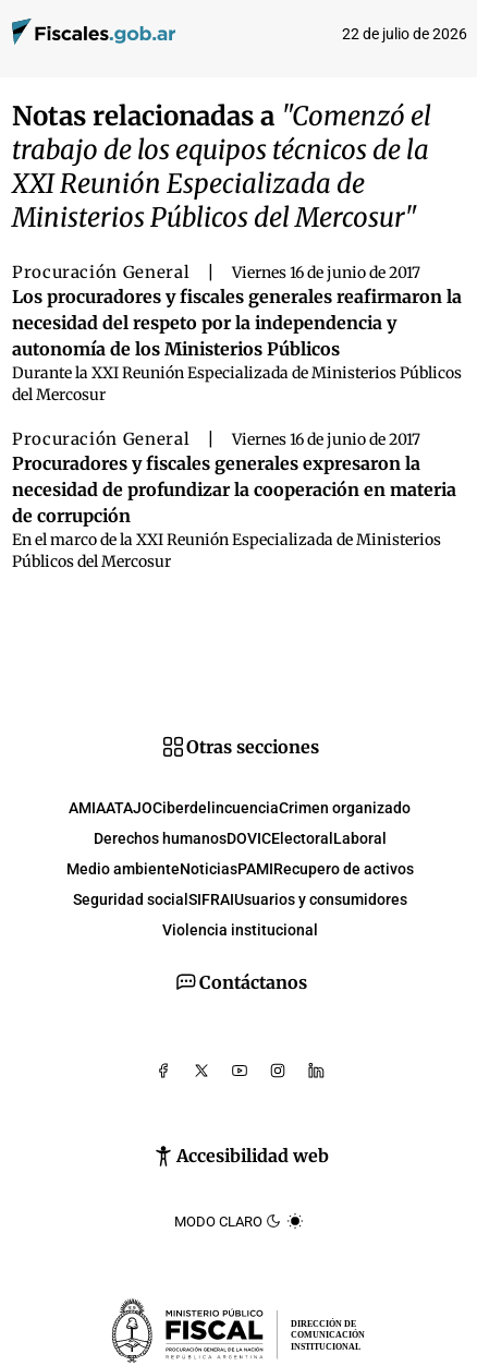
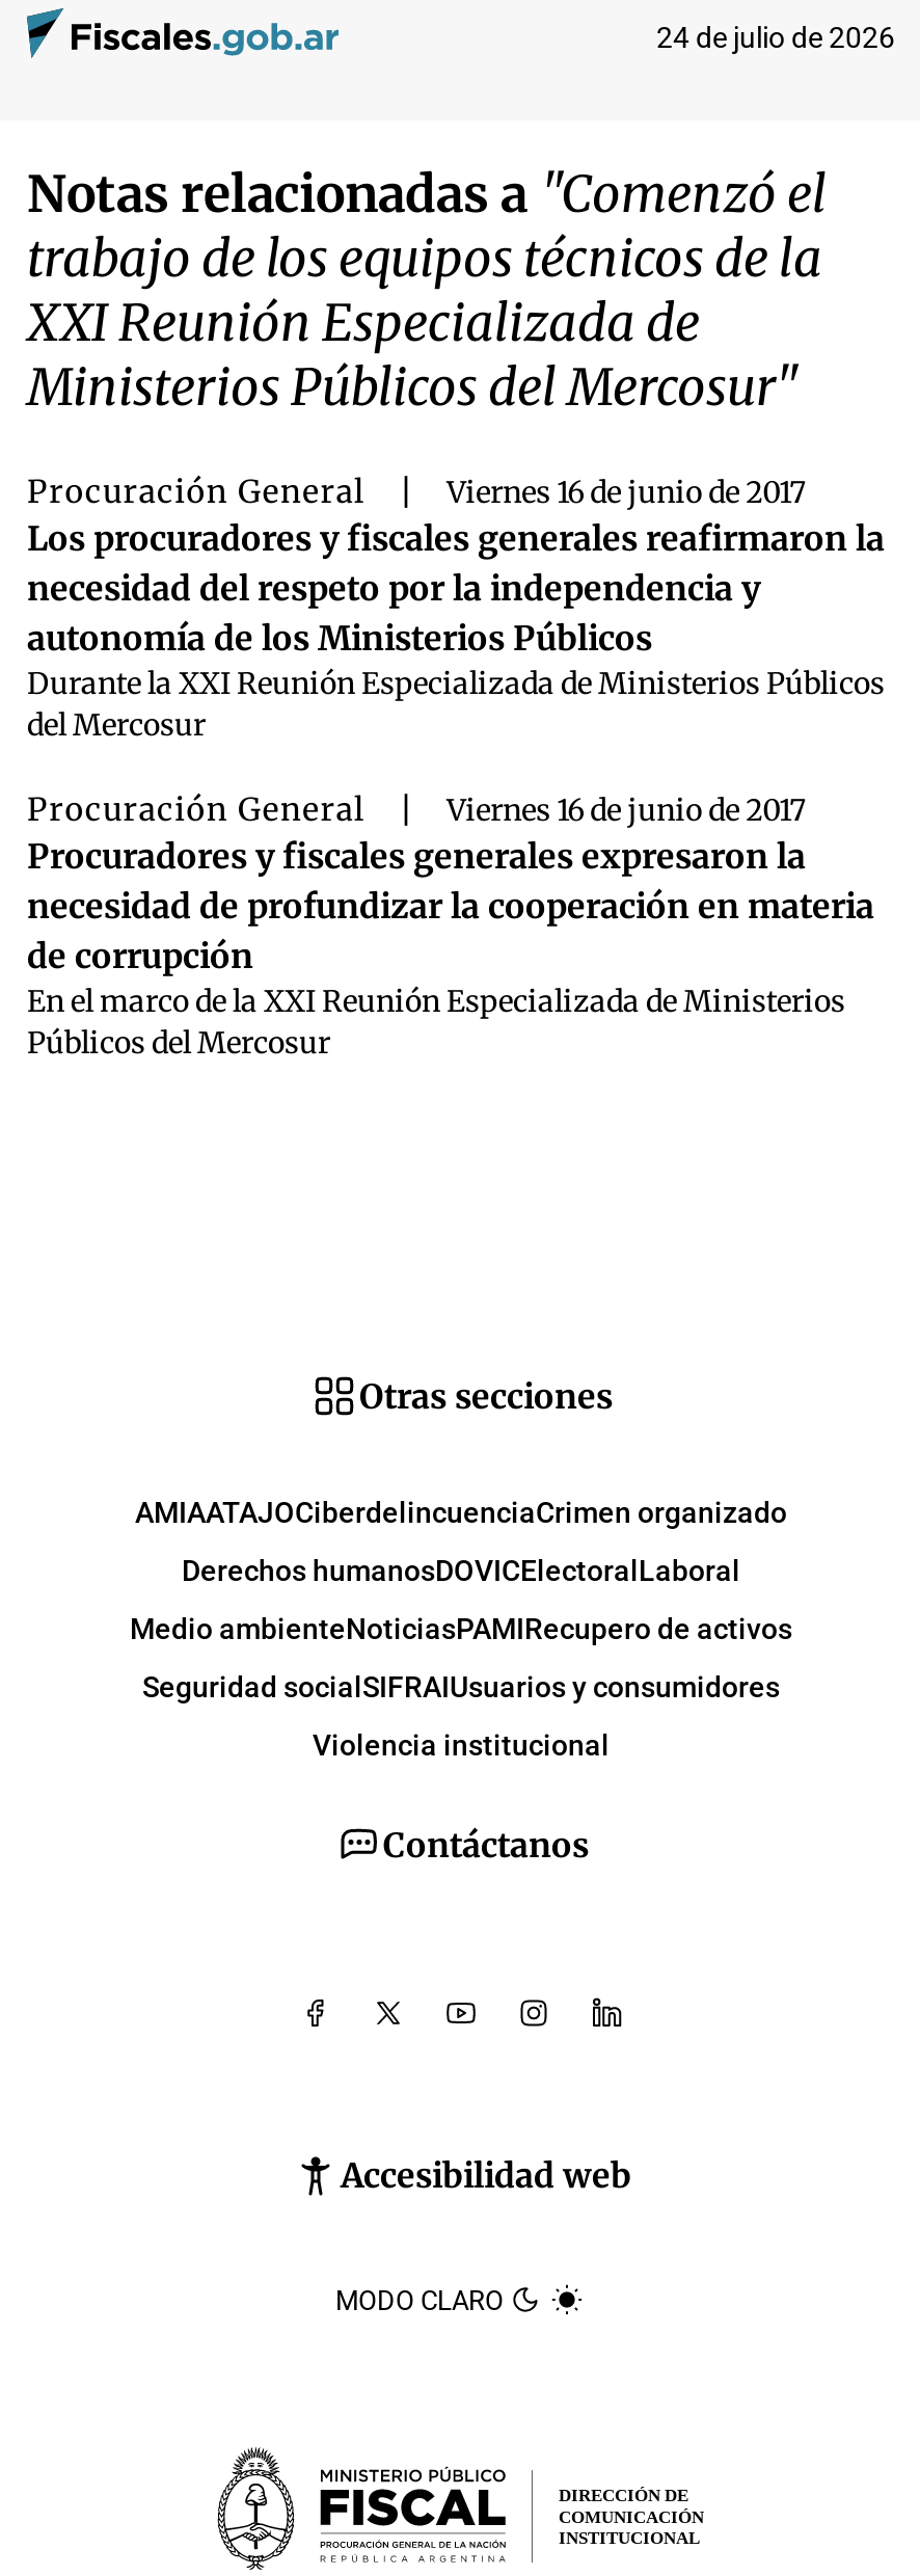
[342,25,467,43] 22 de julio de 2026 -> [656,21,895,54] 24 de julio de 2026

